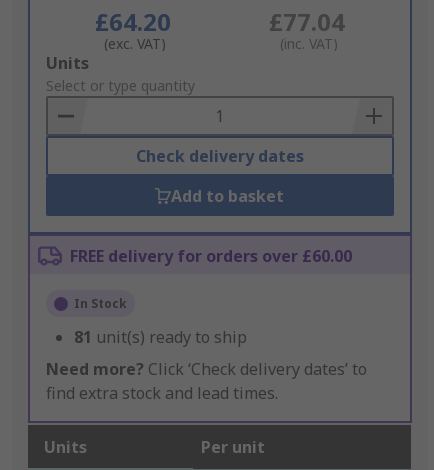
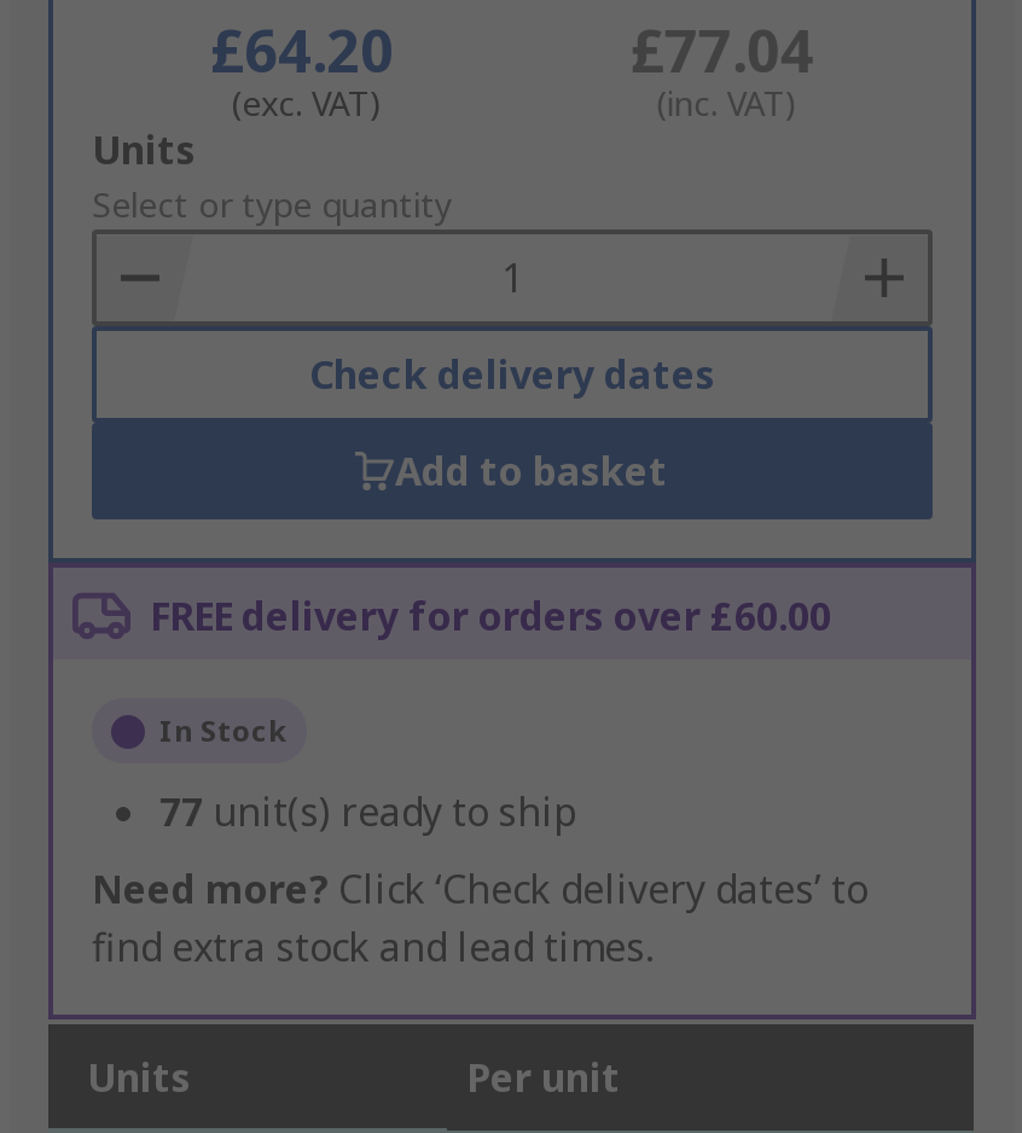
[74,326,247,348] 81 unit(s) ready to ship -> [159,786,577,839] 77 unit(s) ready to ship

